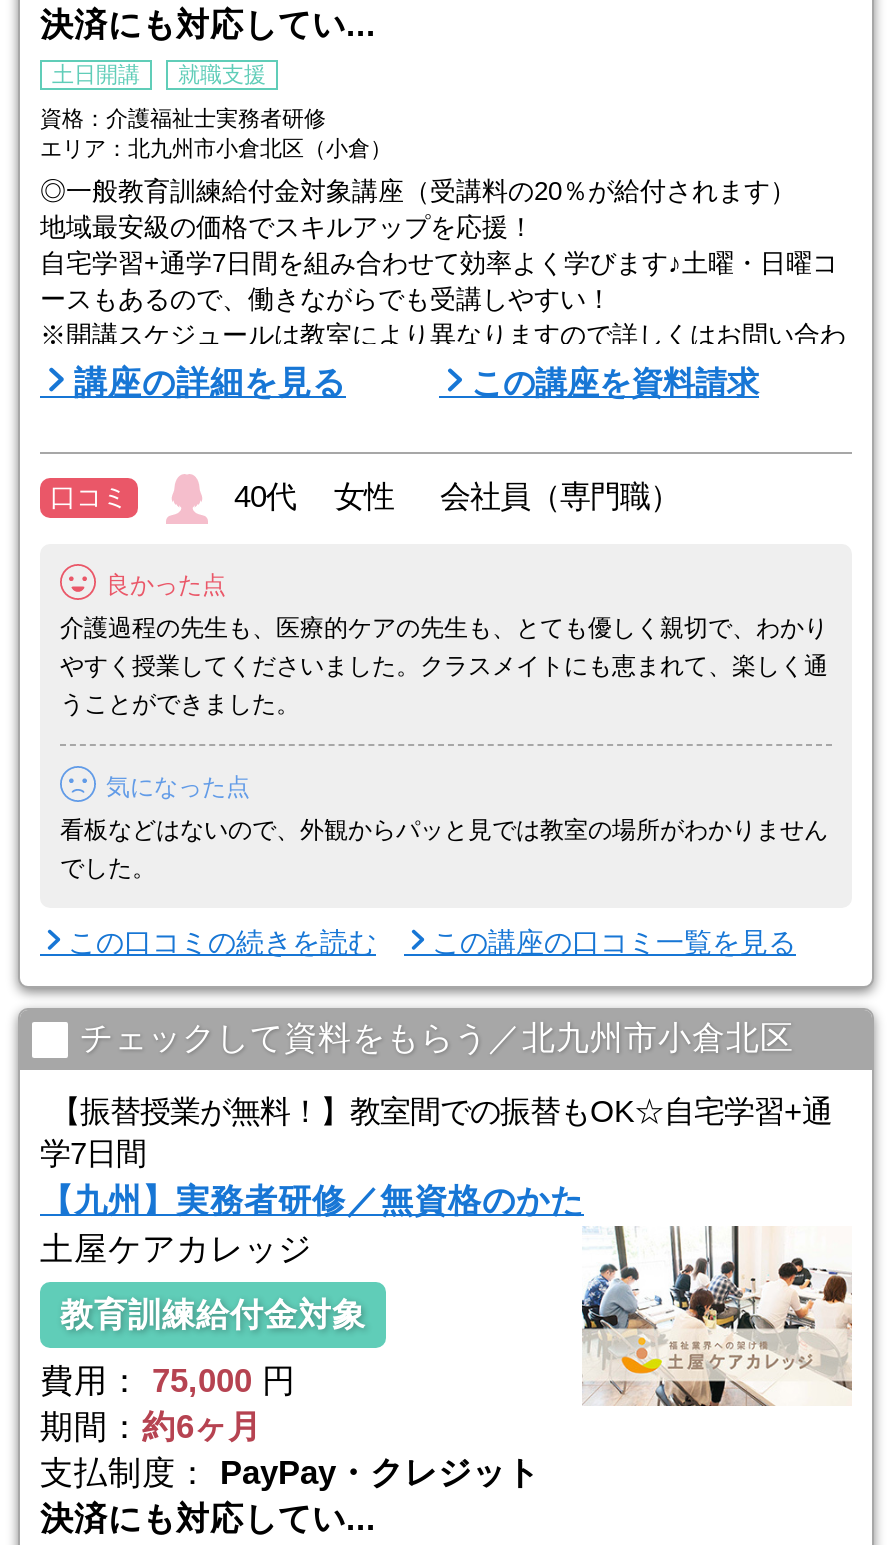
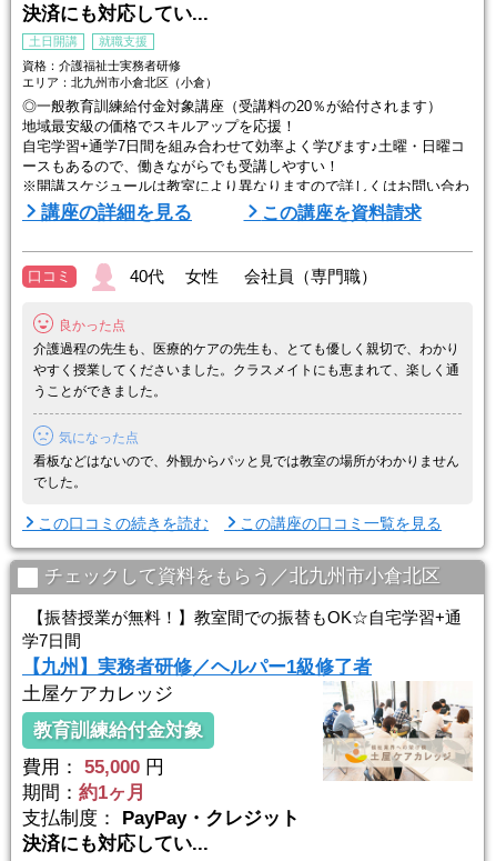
[40,1182,584,1218] 【九州】実務者研修／無資格のかた -> [22,656,372,676] 【九州】実務者研修／ヘルパー1級修了者
[40,1362,296,1398] 費用：75,000円 -> [22,756,164,776] 費用：55,000円
[40,1408,262,1444] 期間：約6ヶ月 -> [22,782,145,802] 期間：約1ヶ月

